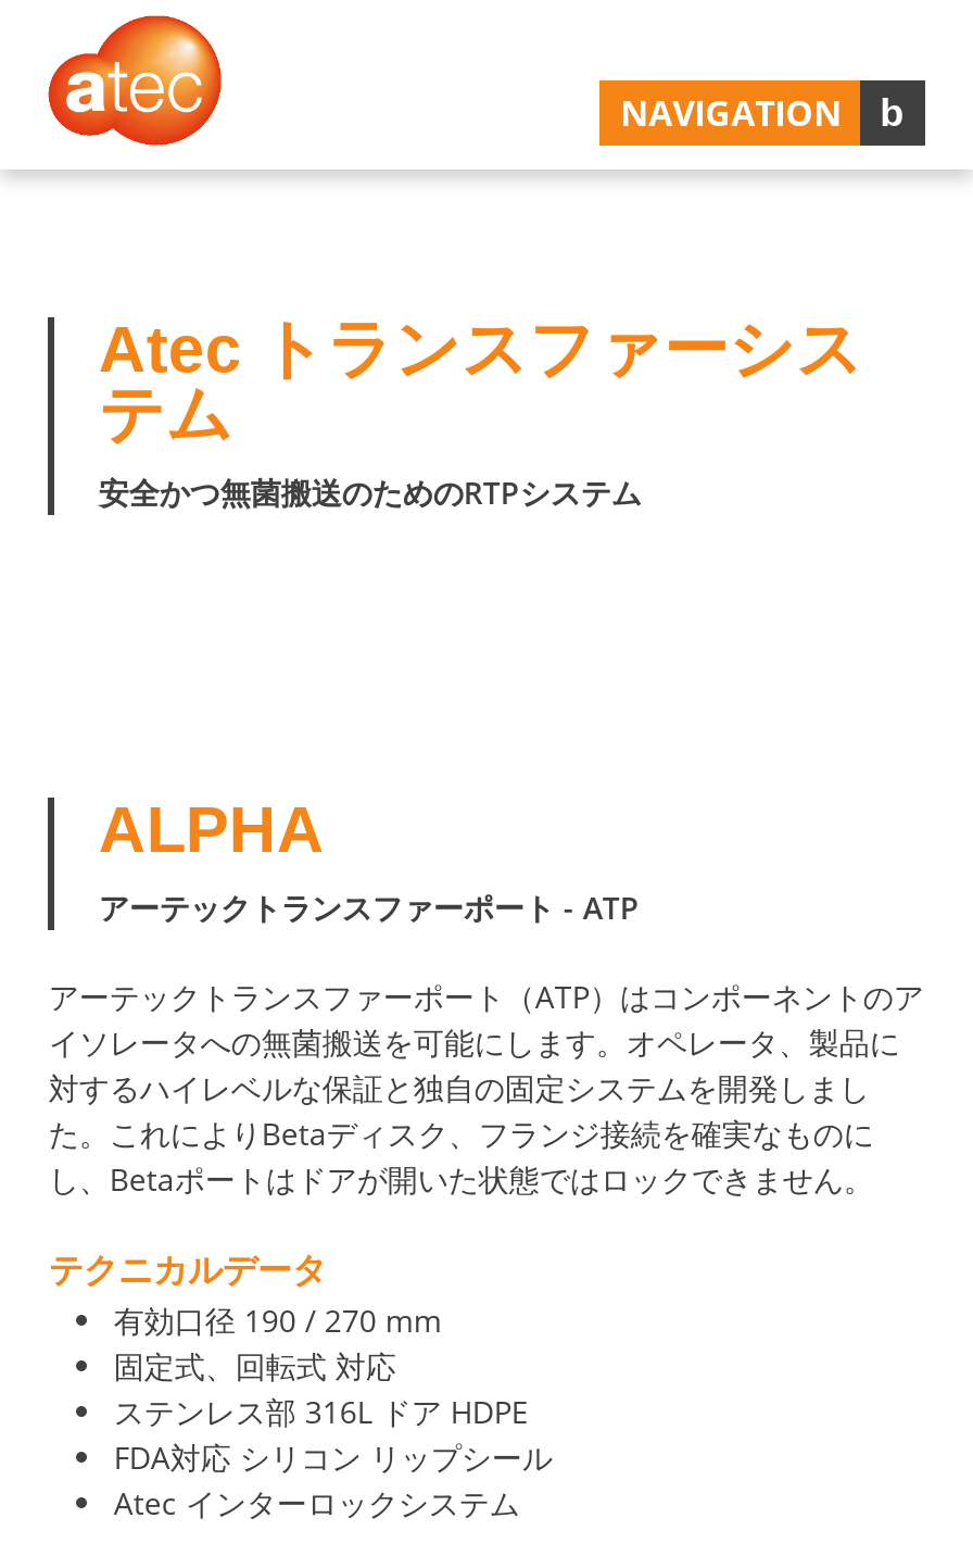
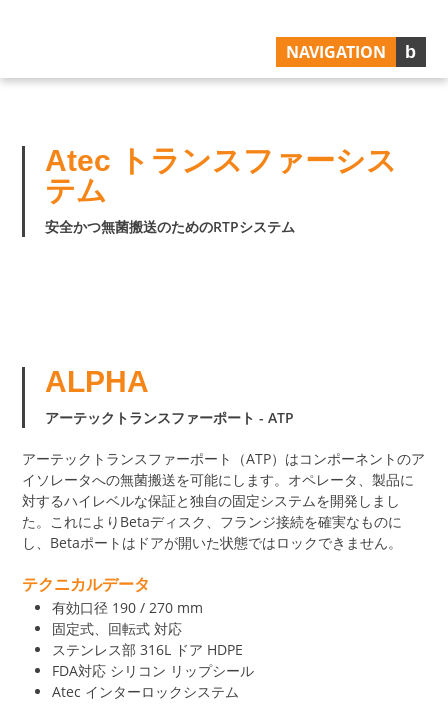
[46,13,224,148] [image] -> none

